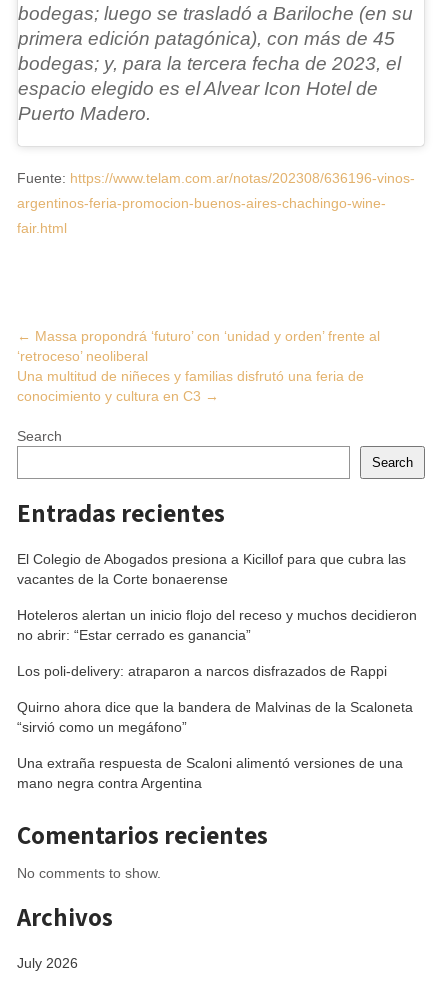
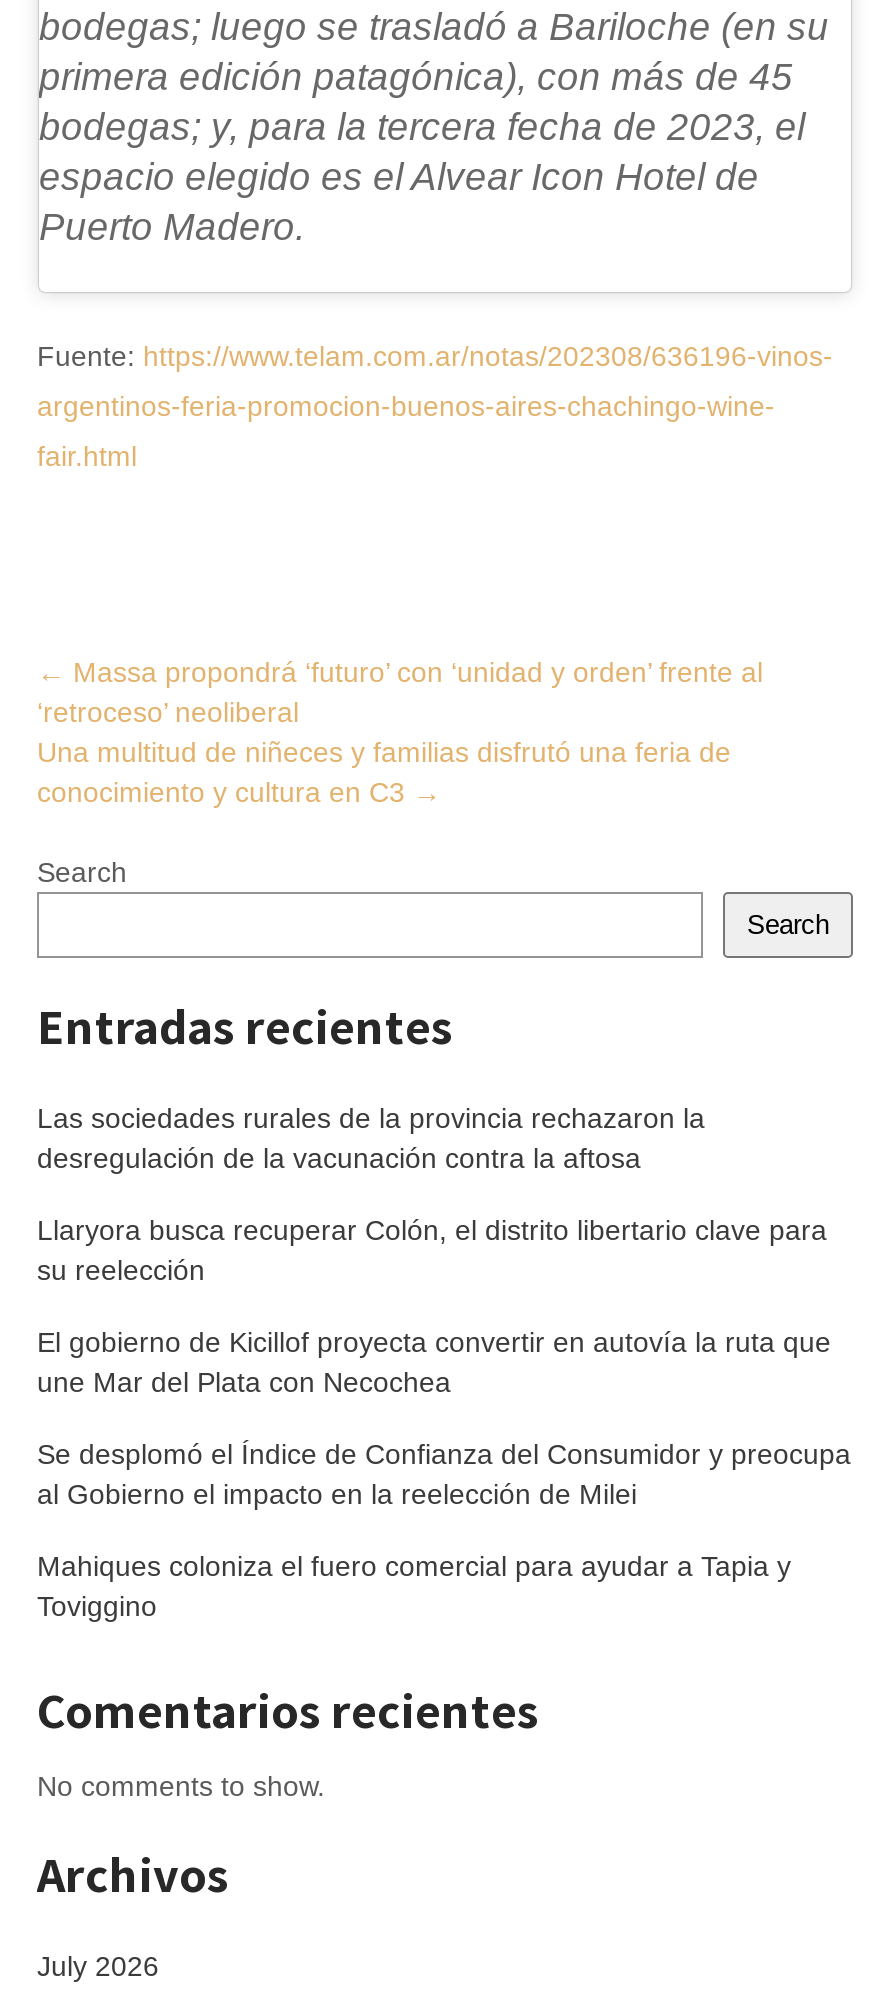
[17,551,406,587] El Colegio de Abogados presiona a Kicillof para que cubra las | vacantes de la Corte bonaerense -> [37,1102,705,1174] Las sociedades rurales de la provincia rechazaron la | desregulación de la vacunación contra la aftosa
[17,607,417,643] Hoteleros alertan un inicio flojo del receso y muchos decidieron | no abrir: “Estar cerrado es ganancia” -> [37,1214,827,1286] Llaryora busca recuperar Colón, el distrito libertario clave para | su reelección
[17,663,387,679] Los poli-delivery: atraparon a narcos disfrazados de Rappi -> [37,1326,831,1398] El gobierno de Kicillof proyecta convertir en autovía la ruta que | une Mar del Plata con Necochea
[17,699,413,735] Quirno ahora dice que la bandera de Malvinas de la Scaloneta | “sirvió como un megáfono” -> [37,1438,851,1510] Se desplomó el Índice de Confianza del Consumidor y preocupa | al Gobierno el impacto en la reelección de Milei
[17,755,403,791] Una extraña respuesta de Scaloni alimentó versiones de una | mano negra contra Argentina -> [37,1550,791,1622] Mahiques coloniza el fuero comercial para ayudar a Tapia y | Toviggino

